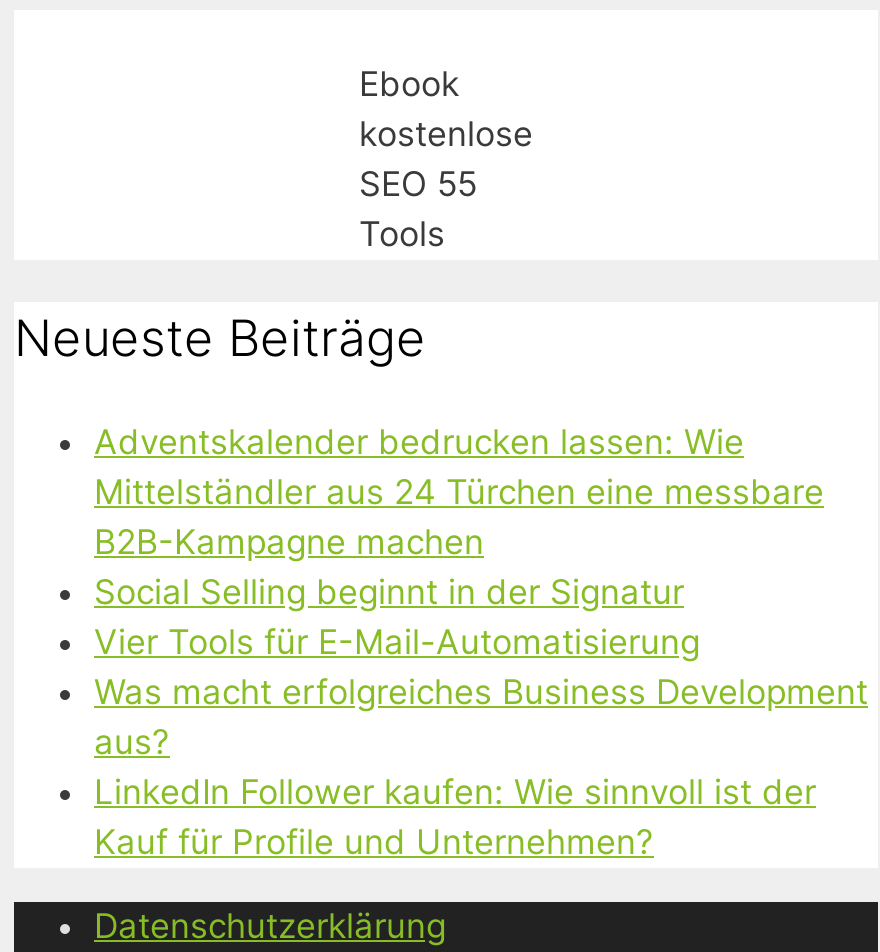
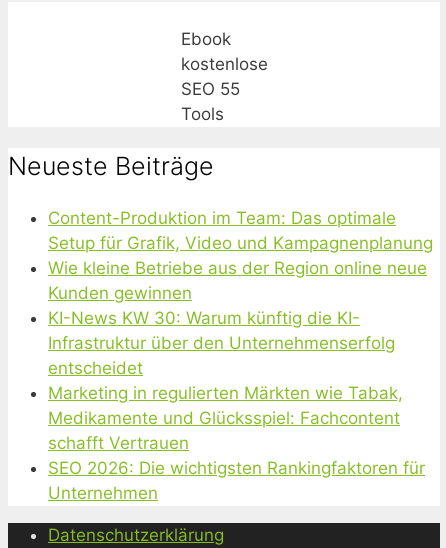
[94,422,868,862] Adventskalender bedrucken lassen: Wie | Mittelständler aus 24 Türchen eine messbare | B2B-Kampagne machen | Social Selling beginnt in der Signatur | Vier Tools für E-Mail-Automatisierung | Was macht erfolgreiches Business Development | aus? | LinkedIn Follower kaufen: Wie sinnvoll ist der | Kauf für Profile und Unternehmen? -> [48,208,433,503] Content-Produktion im Team: Das optimale | Setup für Grafik, Video und Kampagnenplanung | Wie kleine Betriebe aus der Region online neue | Kunden gewinnen | KI-News KW 30: Warum künftig die KI- | Infrastruktur über den Unternehmenserfolg | entscheidet | Marketing in regulierten Märkten wie Tabak, | Medikamente und Glücksspiel: Fachcontent | schafft Vertrauen | SEO 2026: Die wichtigsten Rankingfaktoren für | Unternehmen

